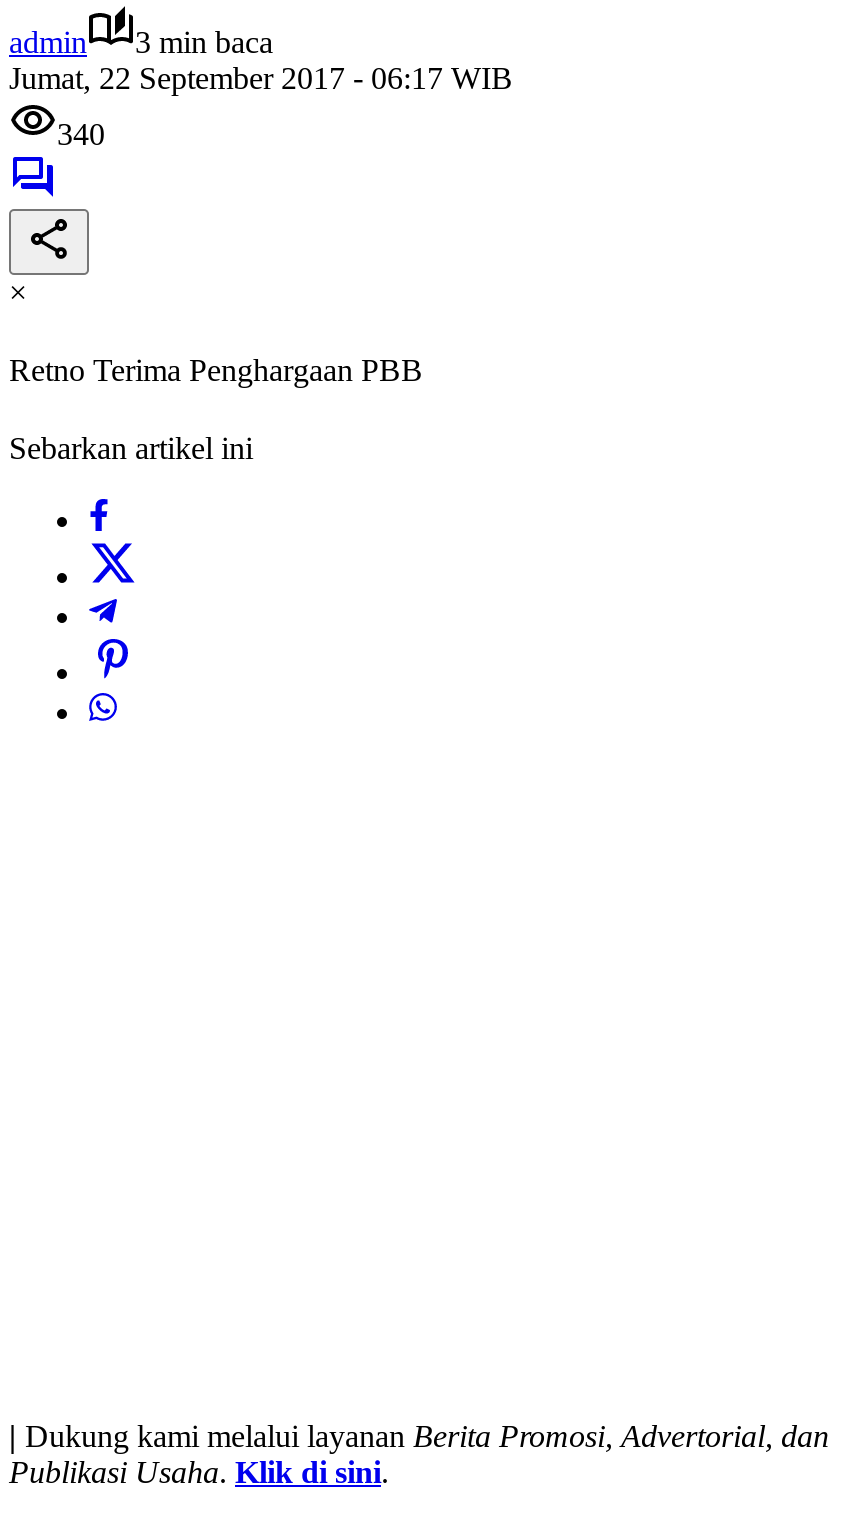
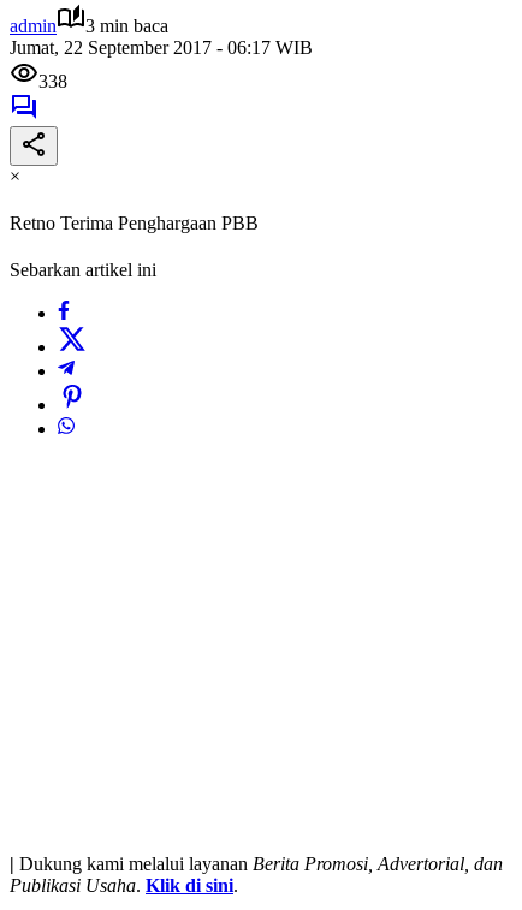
[57,117,105,151] 340 -> [38,71,67,91] 338

